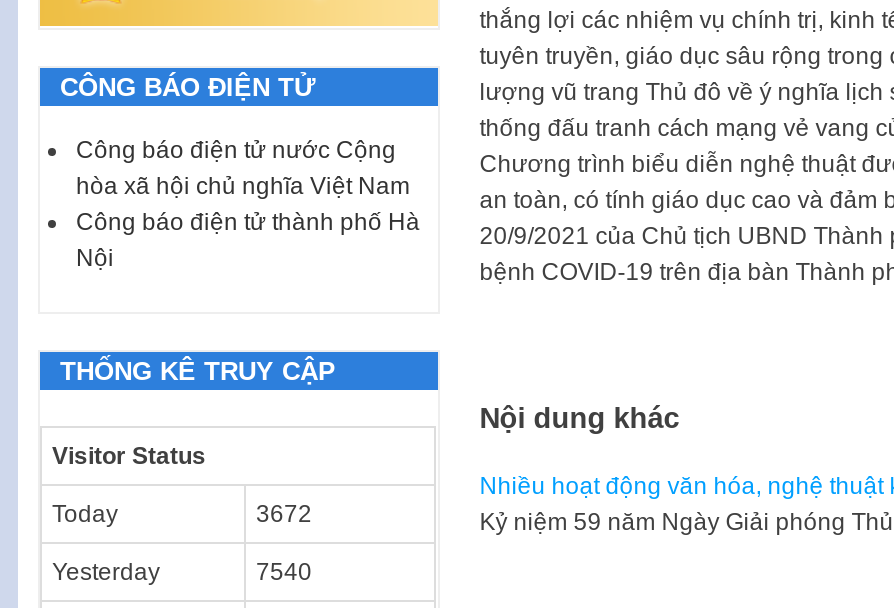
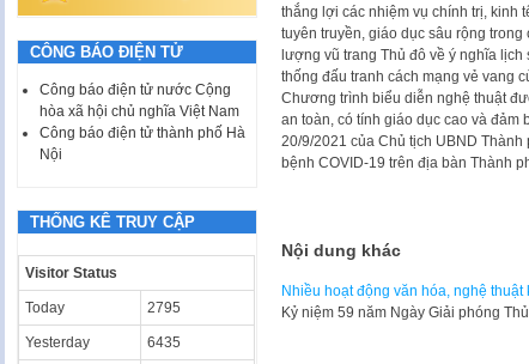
[256,500,312,528] 3672 -> [147,299,181,316] 2795
[256,558,312,586] 7540 -> [147,334,181,351] 6435

